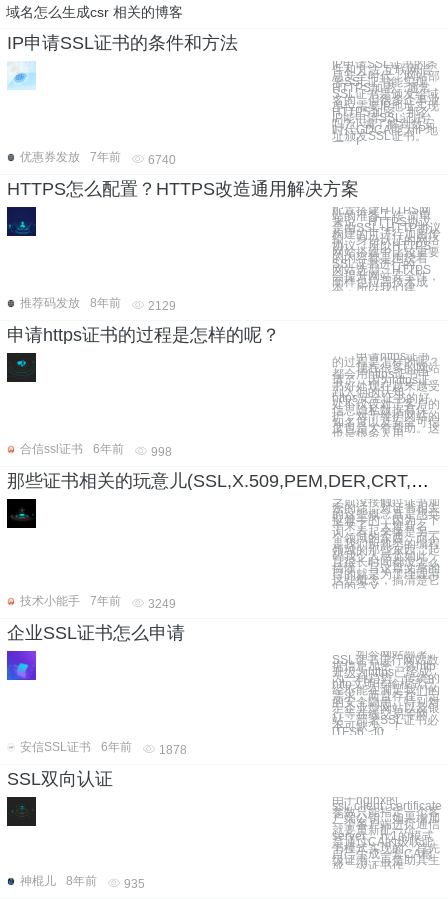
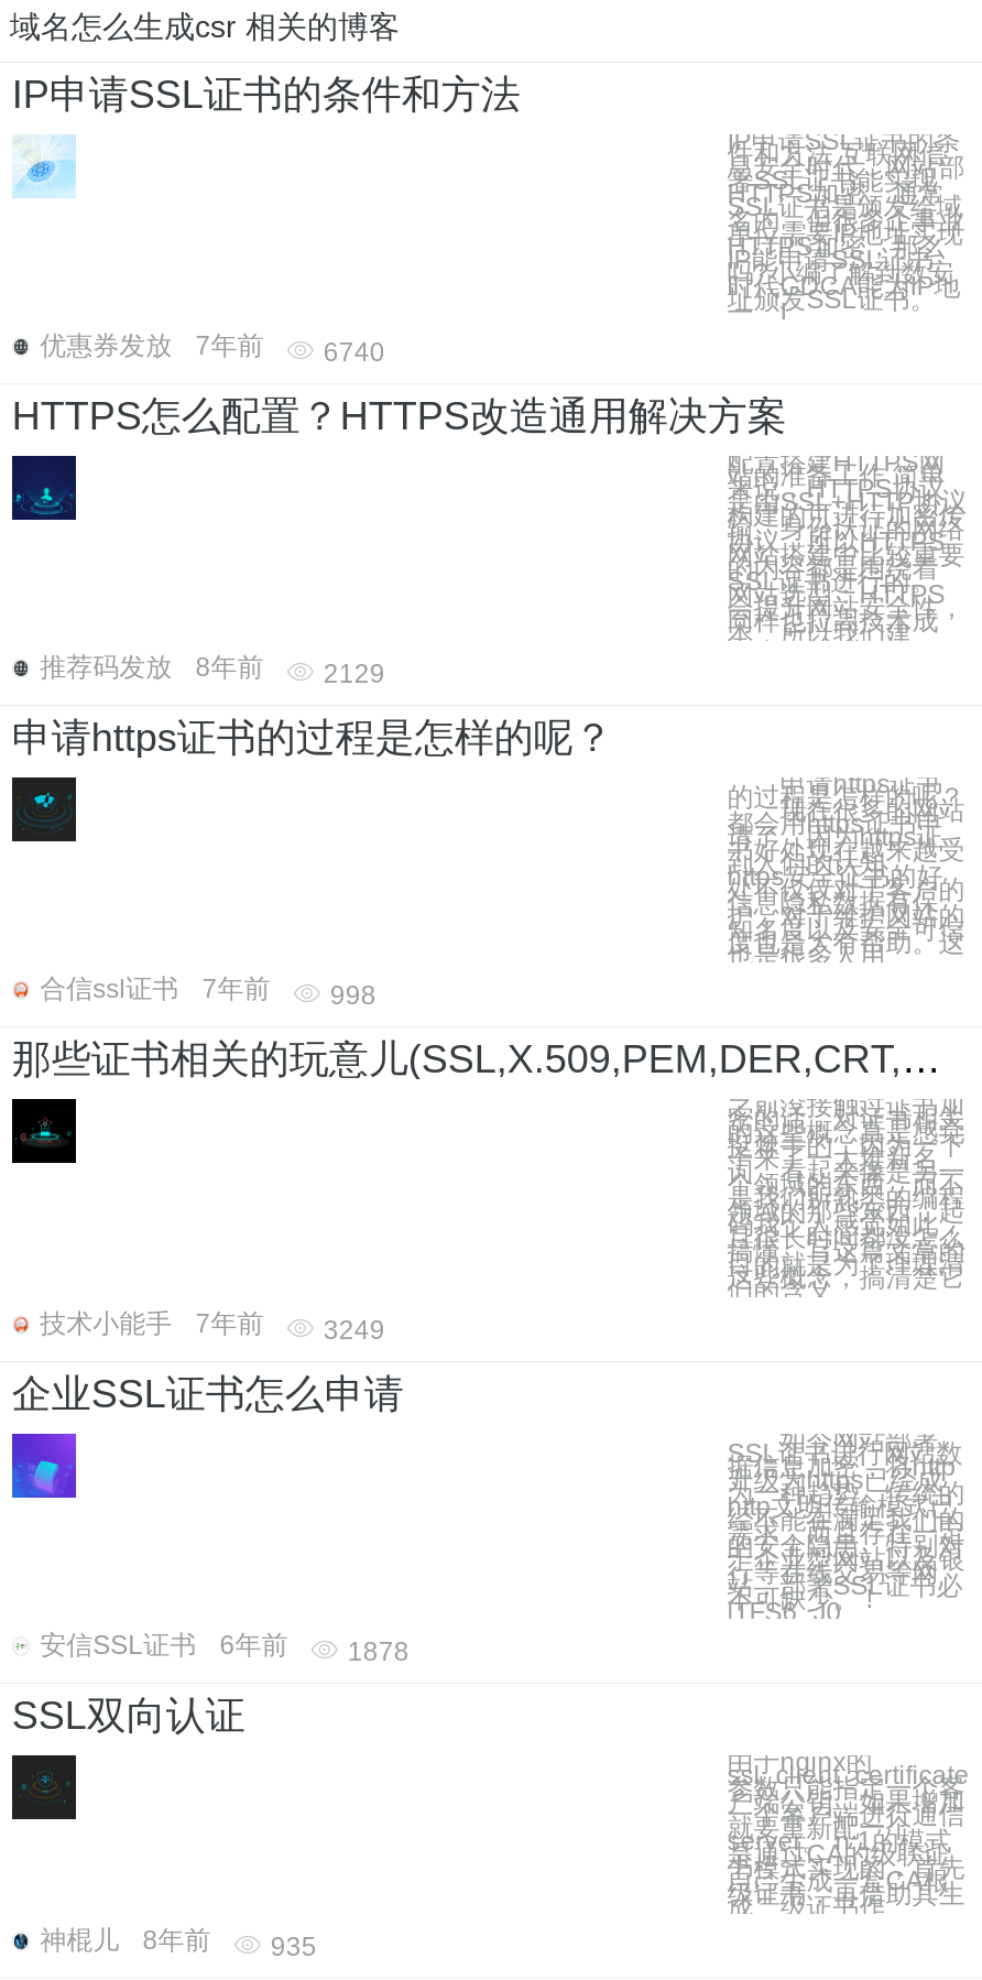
[20,442,172,459] 合信ssl证书 6年前 998 -> [40,974,376,1011] 合信ssl证书 7年前 998

